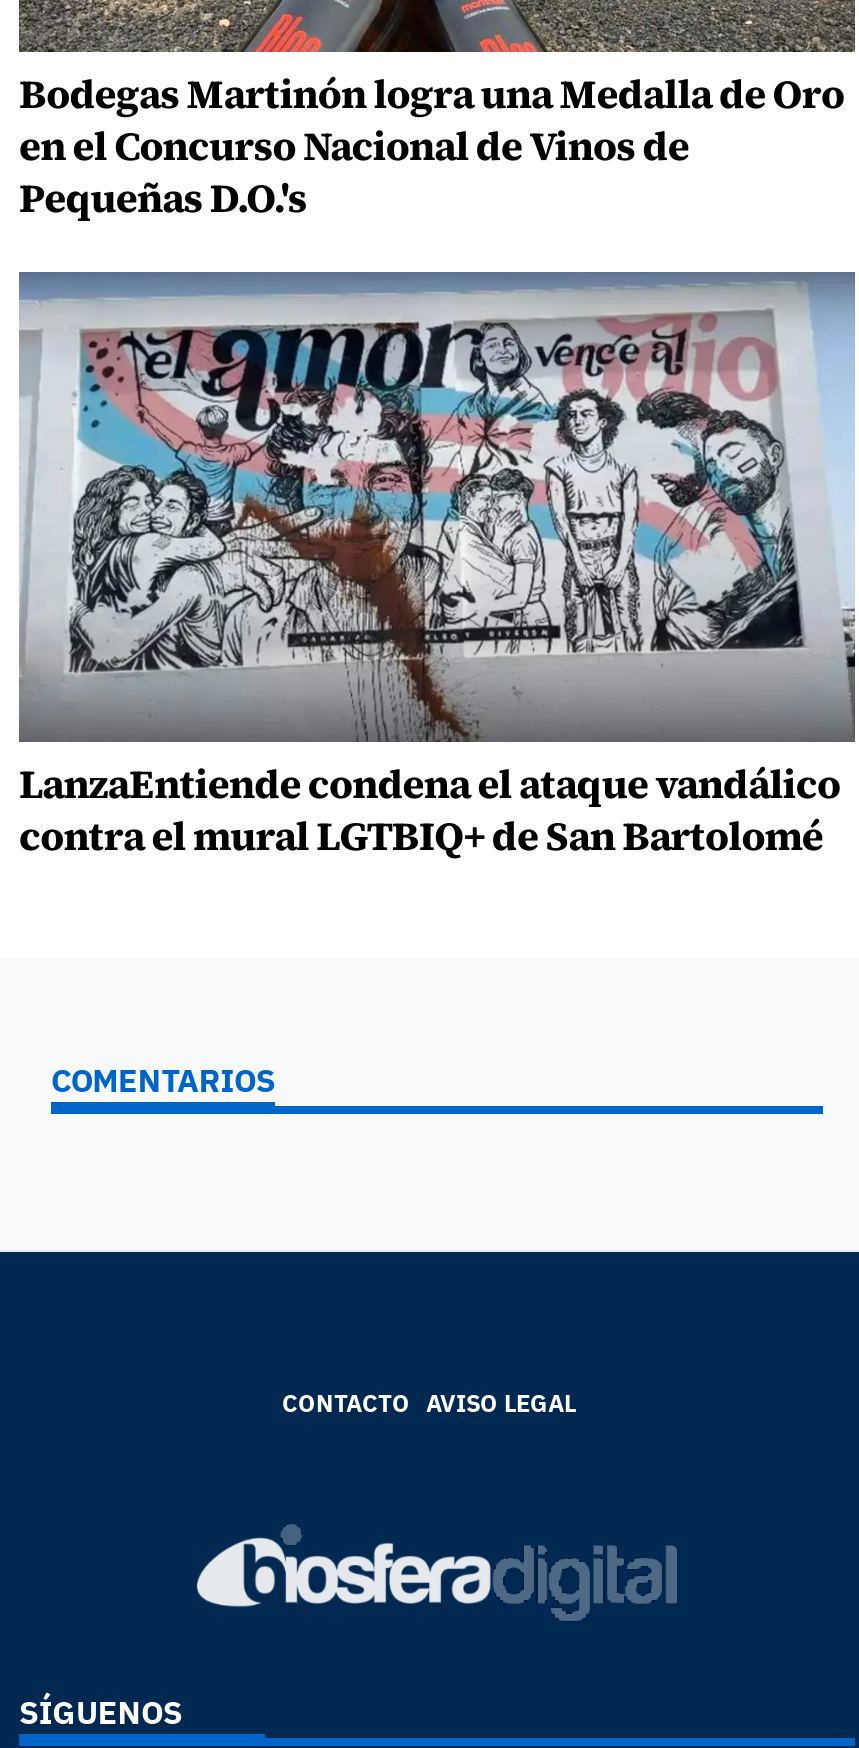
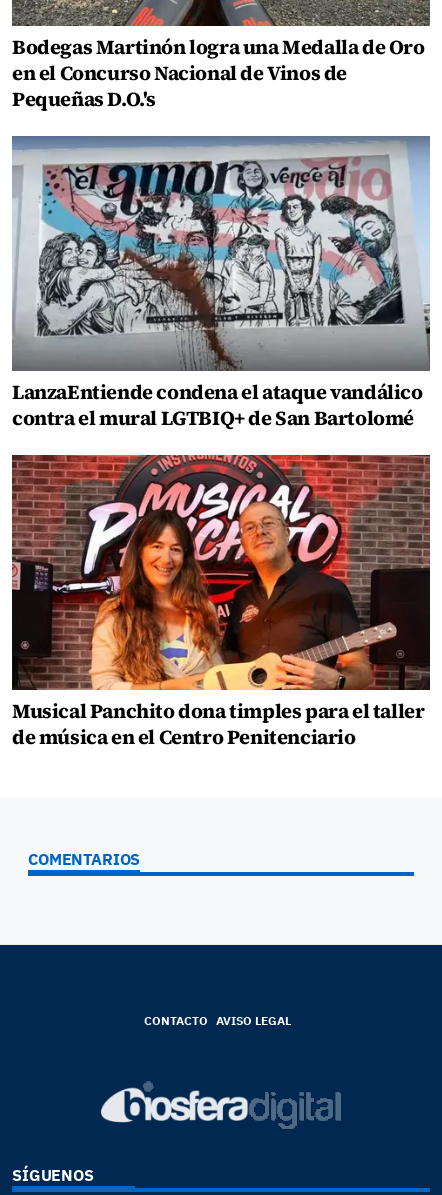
none -> [11,454,431,751] [image] | Musical Panchito dona timples para el taller | de música en el Centro Penitenciario

